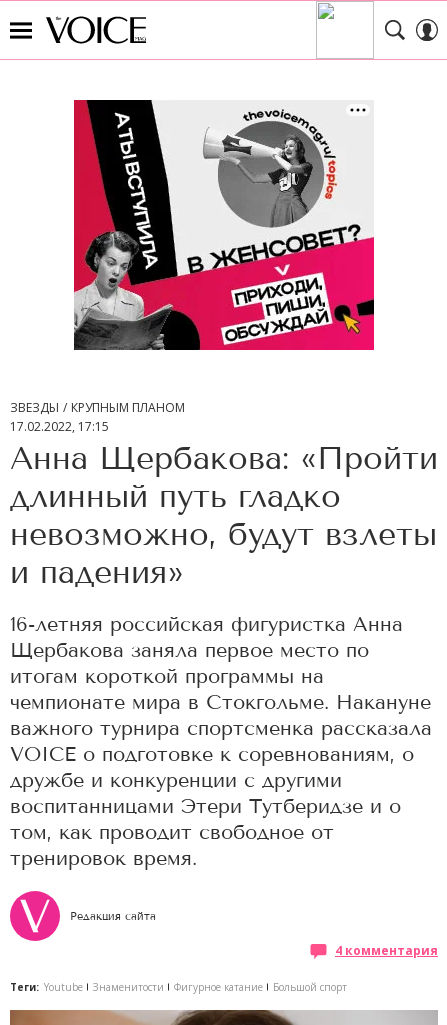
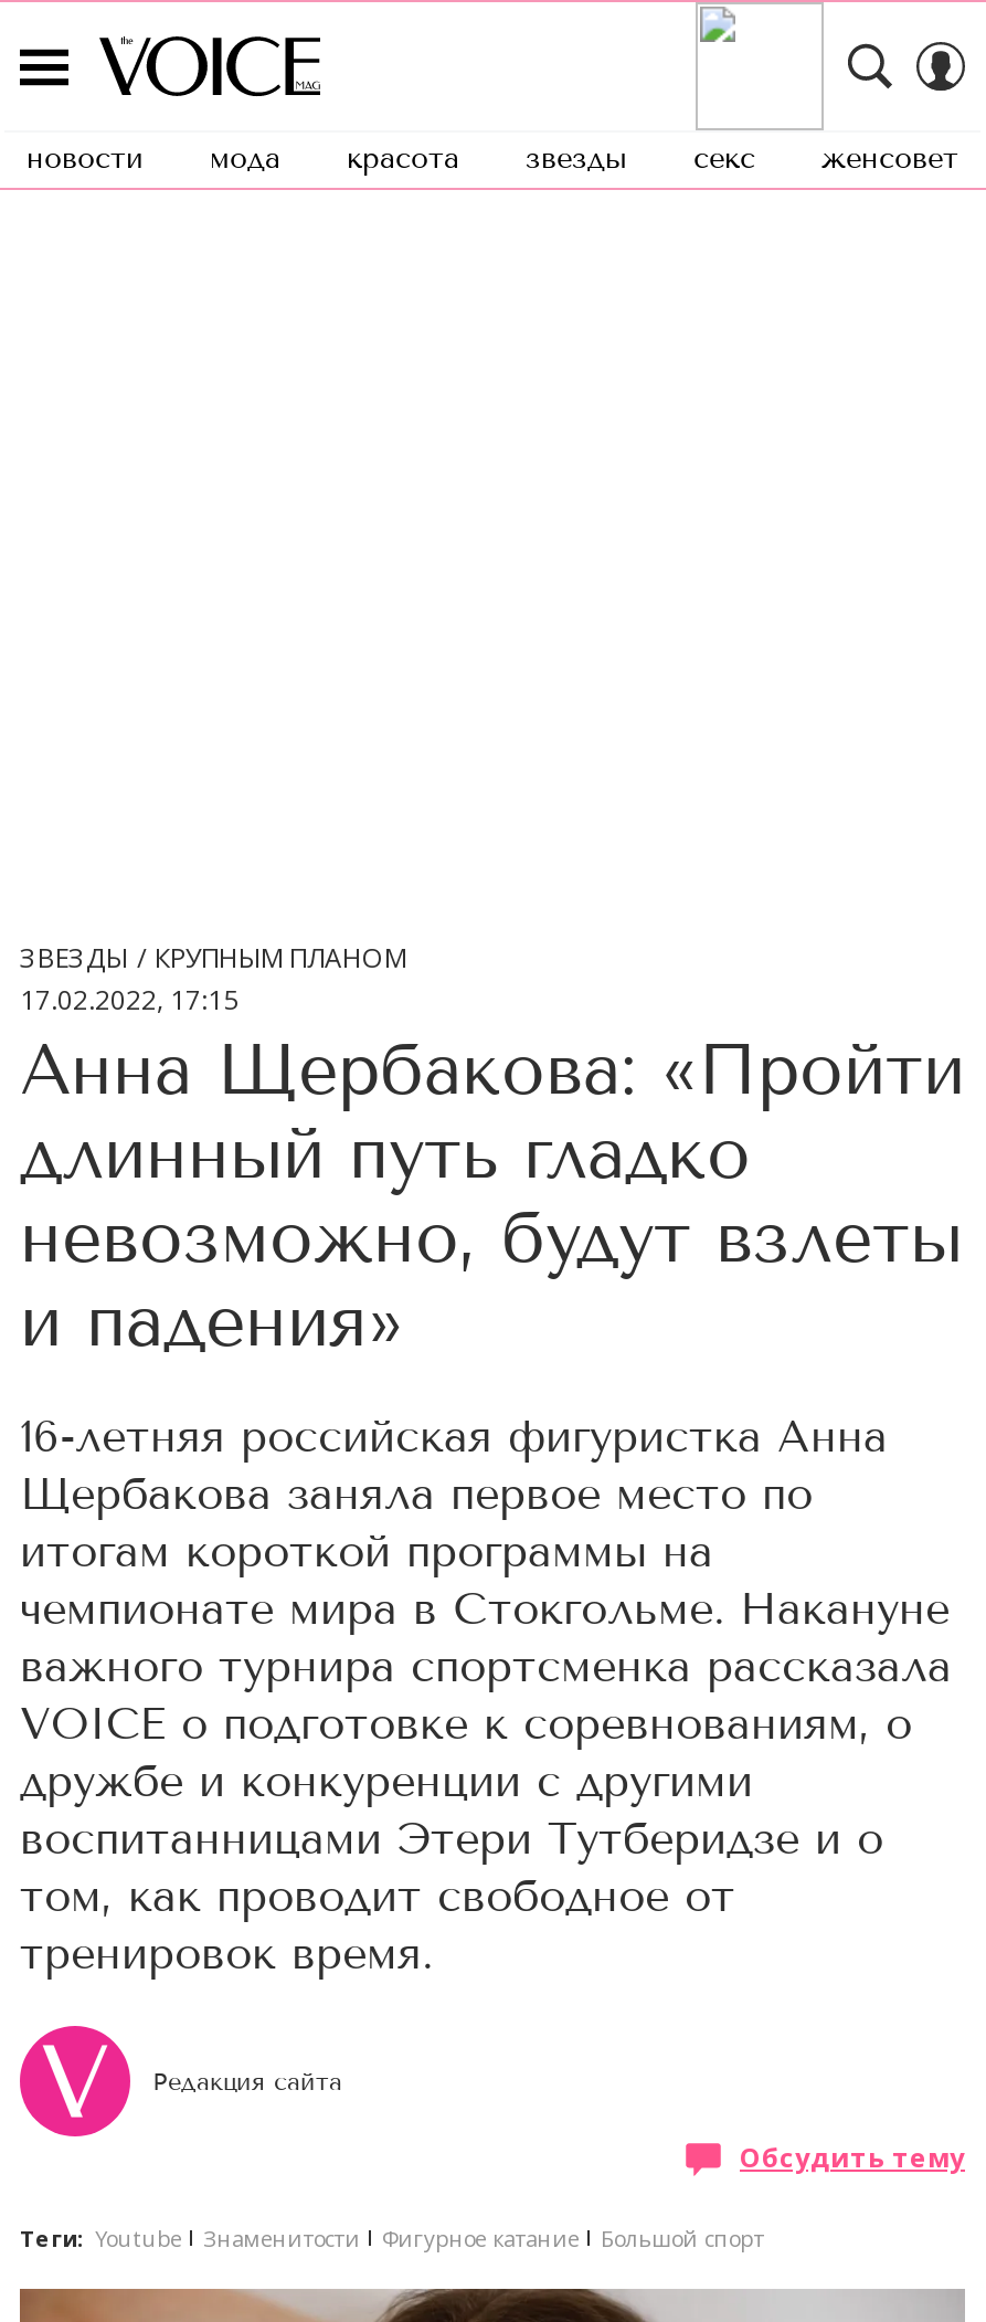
none -> [26,141,958,177] новости | мода | красота | звезды | секс | женсовет
[73,99,375,351] [image] -> none
[335,942,438,959] 4 комментария -> [740,2139,965,2176] Обсудить тему

